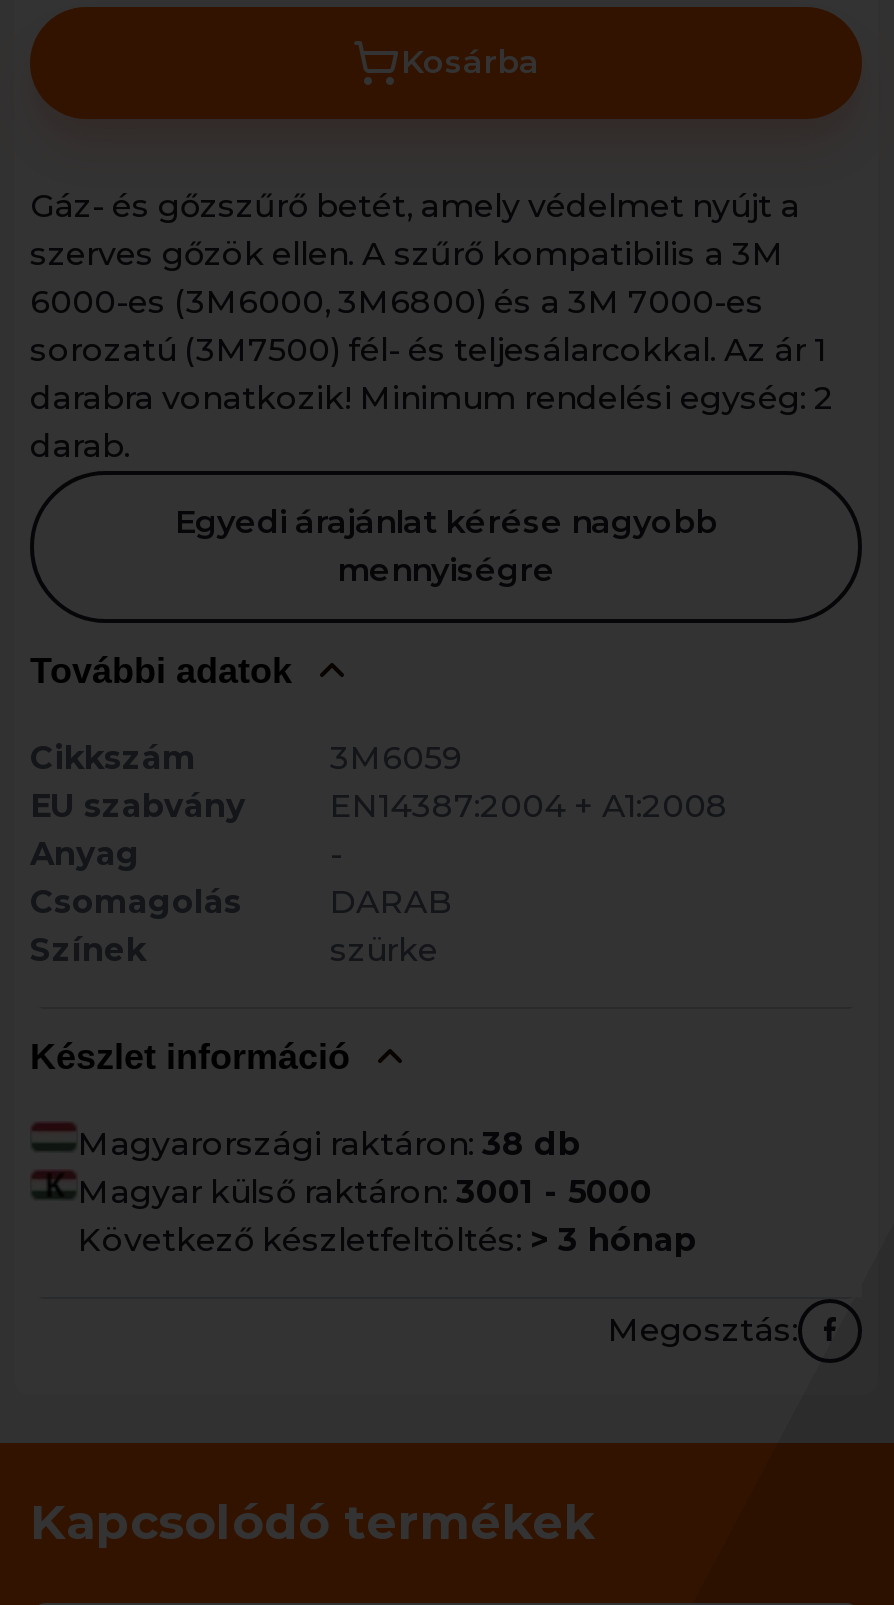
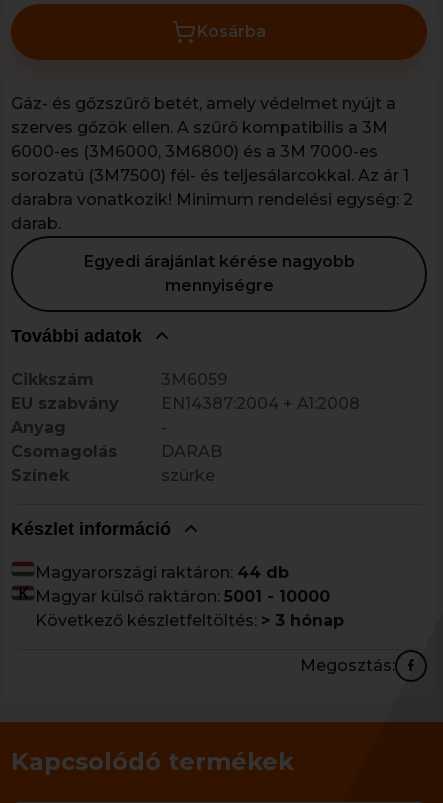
[78,1125,580,1163] Magyarországi raktáron: 38 db -> [35,563,289,582] Magyarországi raktáron: 44 db
[78,1173,652,1211] Magyar külső raktáron: 3001 - 5000 -> [35,587,330,606] Magyar külső raktáron: 5001 - 10000

